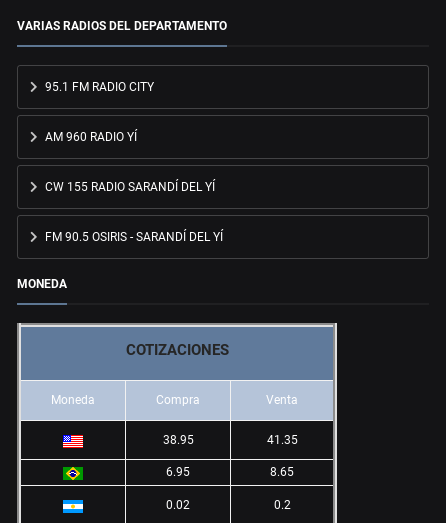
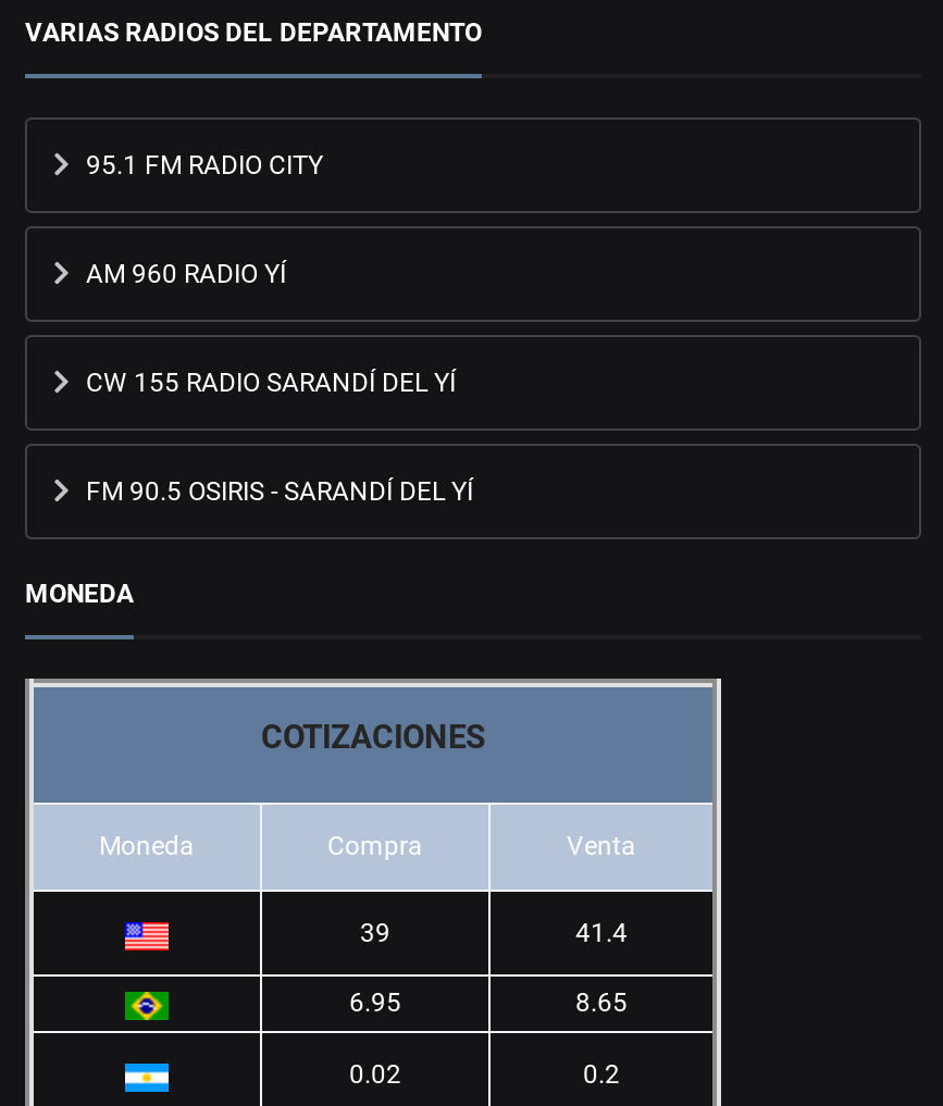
[162,433,193,447] 38.95 -> [360,919,390,949] 39
[266,433,297,447] 41.35 -> [575,919,628,949] 41.4

